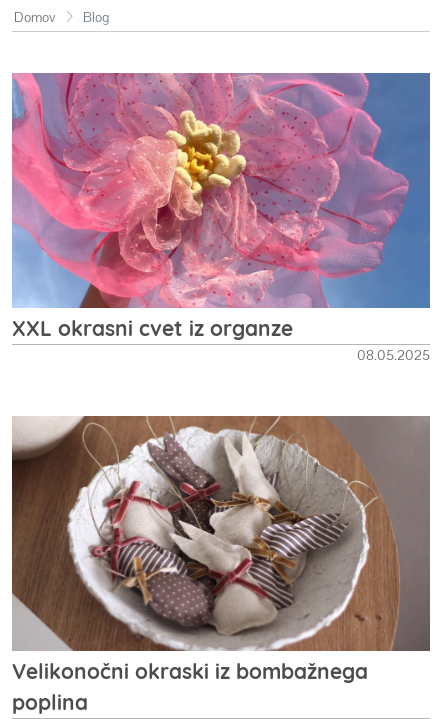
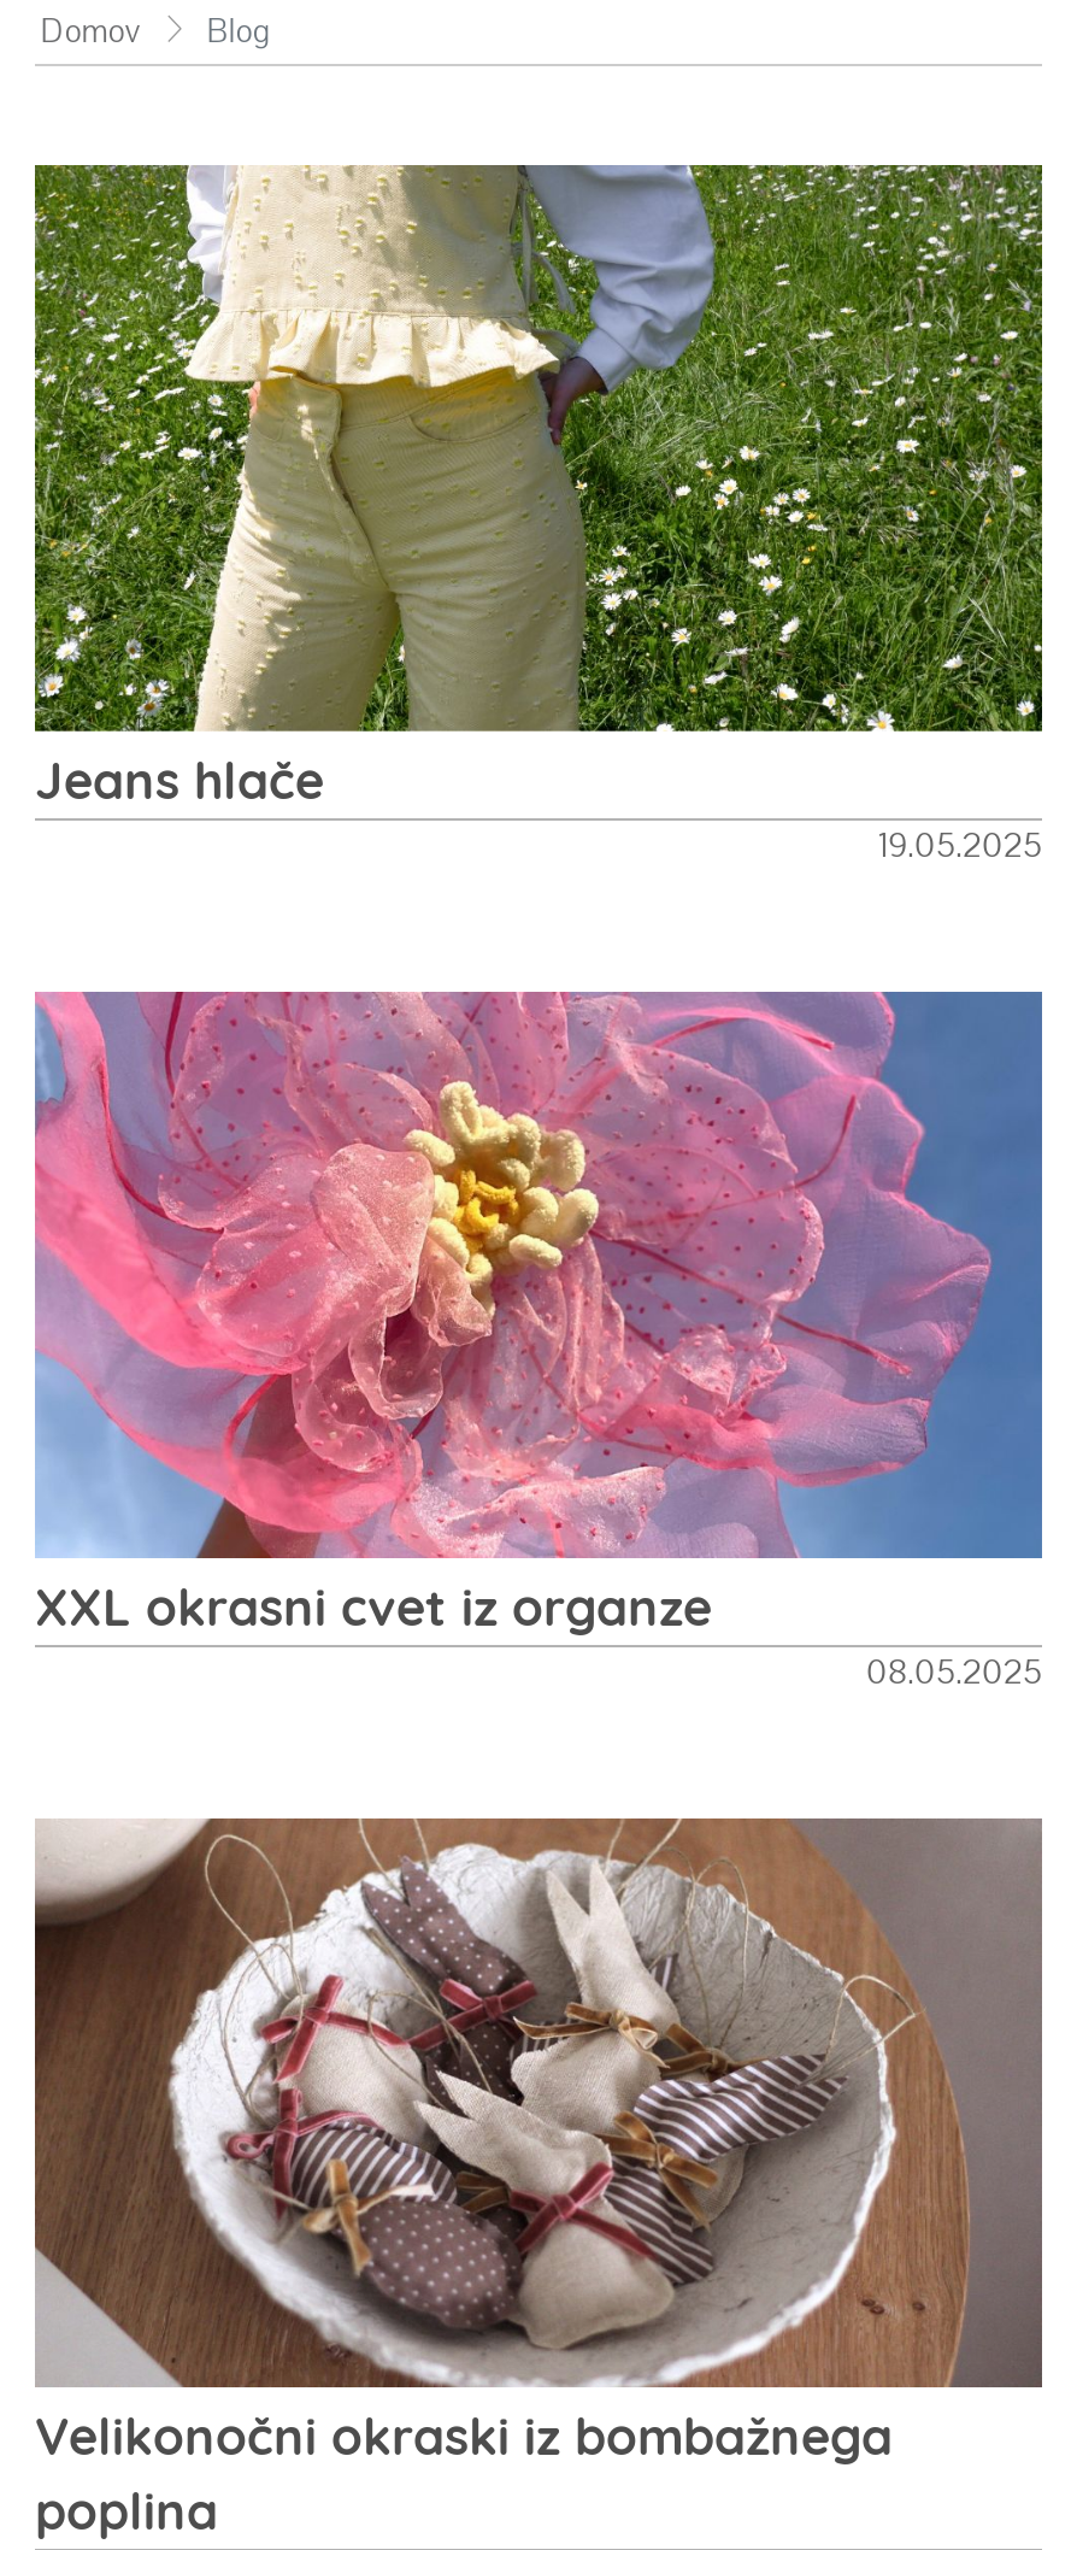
none -> [33,163,1044,867] [image] | Jeans hlače | 19.05.2025

